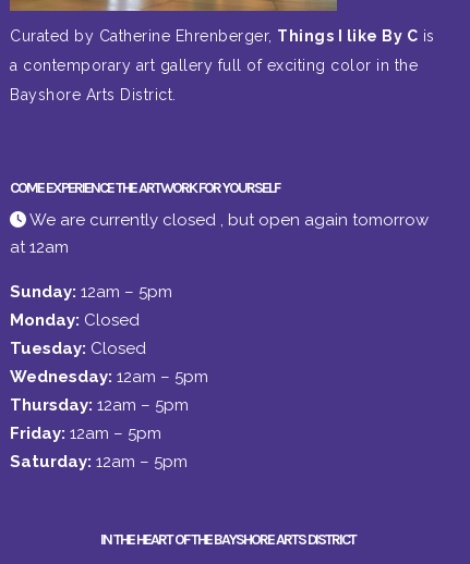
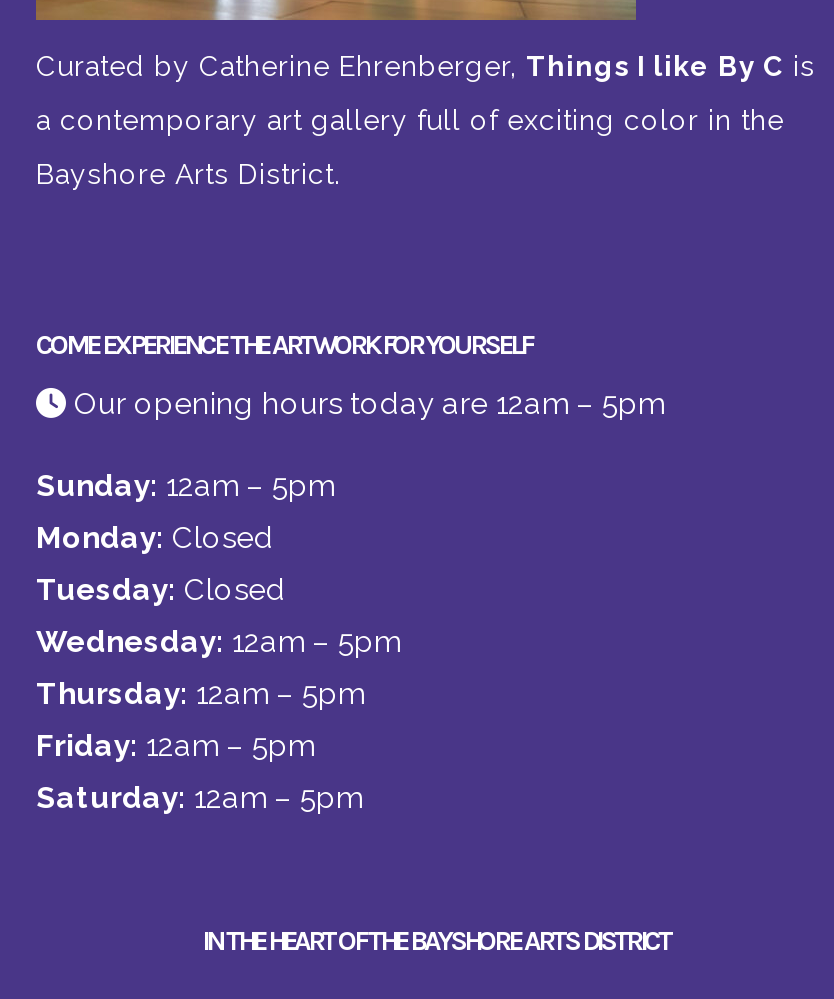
[10,210,429,257] We are currently closed , but open again tomorrow | at 12am -> [66,386,664,422] Our opening hours today are 12am – 5pm

